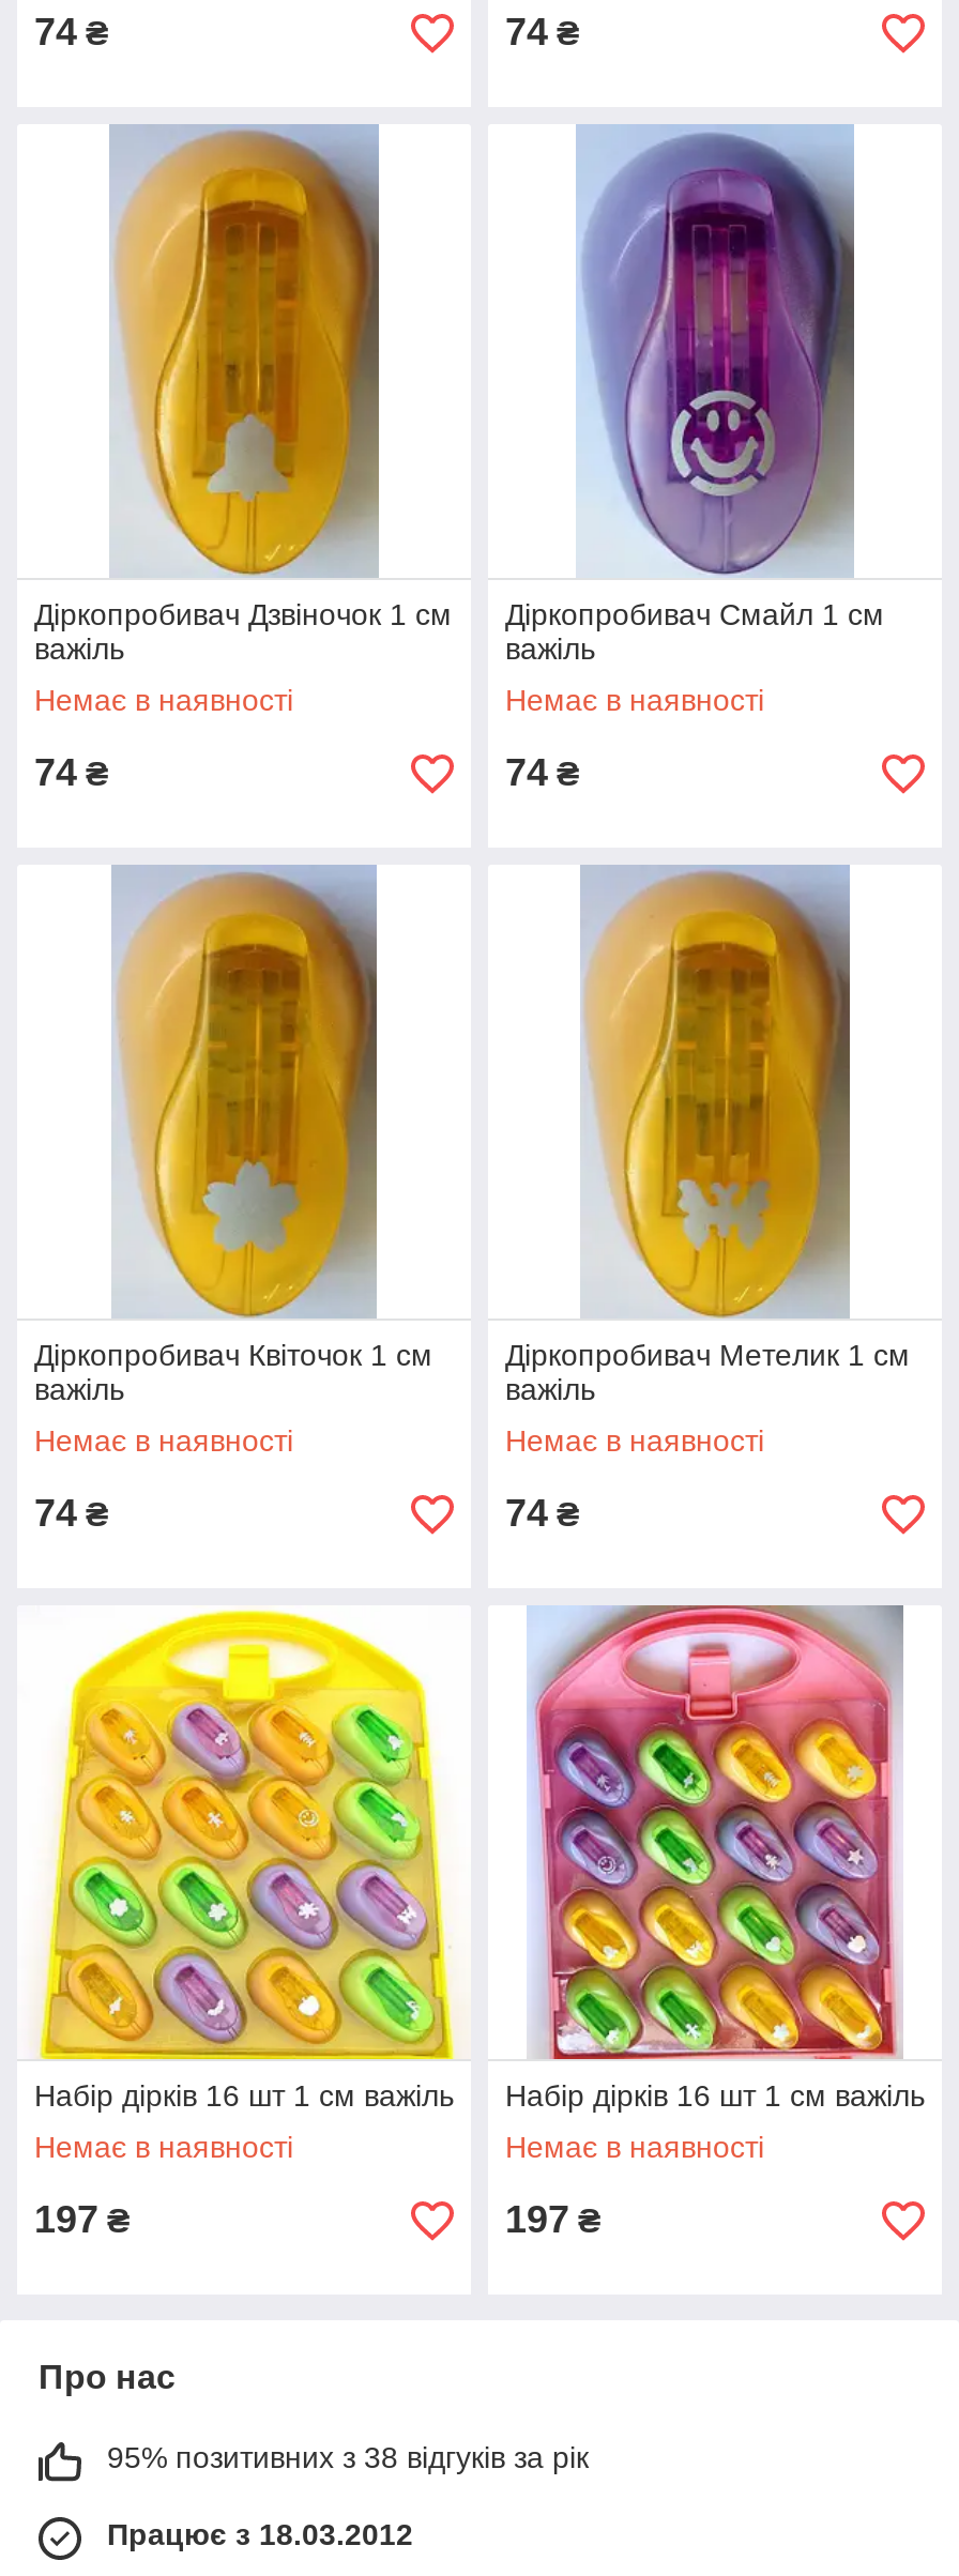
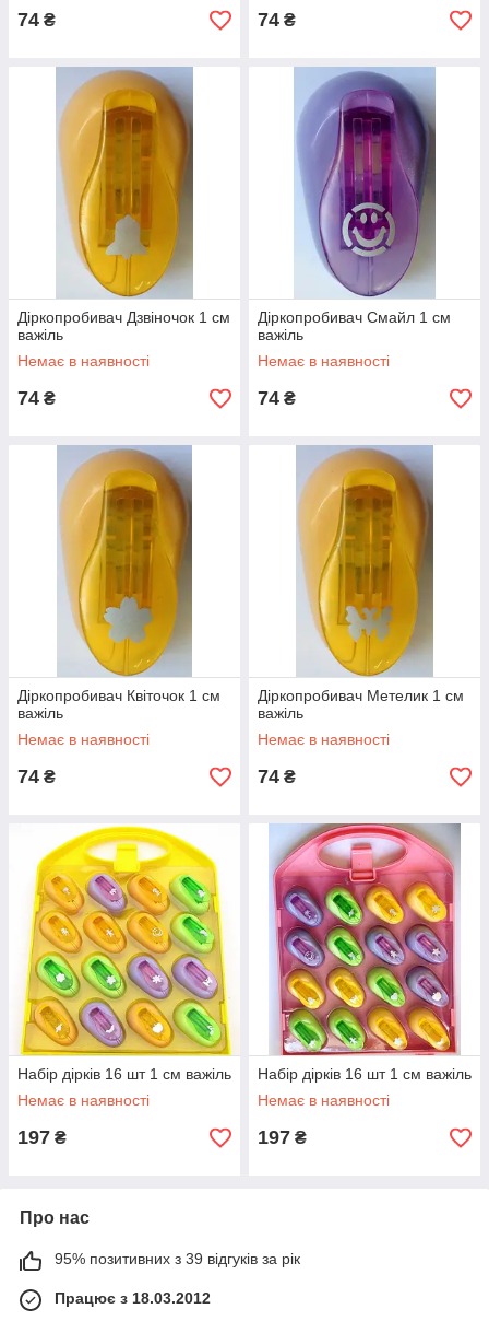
[107,2440,589,2474] 95% позитивних з 38 відгуків за рік -> [55,1250,300,1267] 95% позитивних з 39 відгуків за рік

